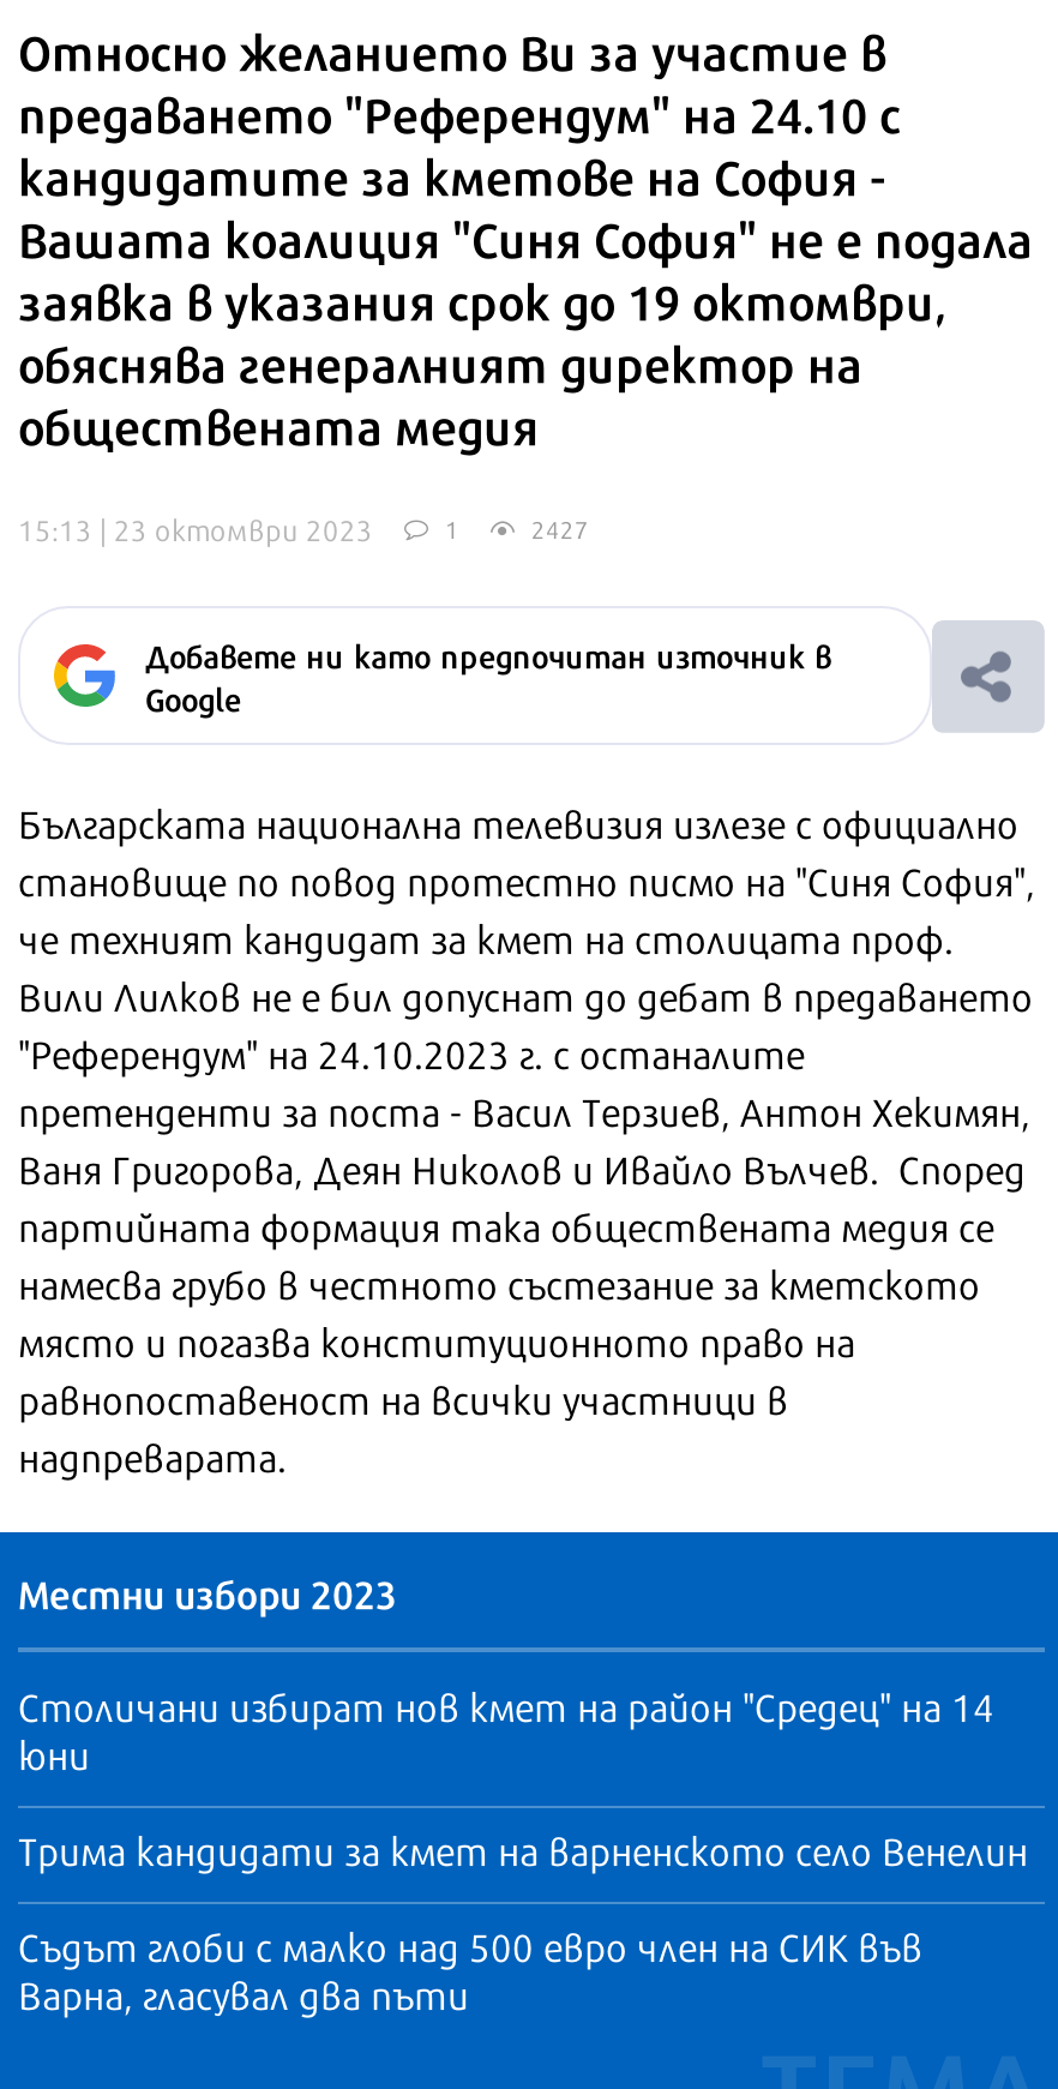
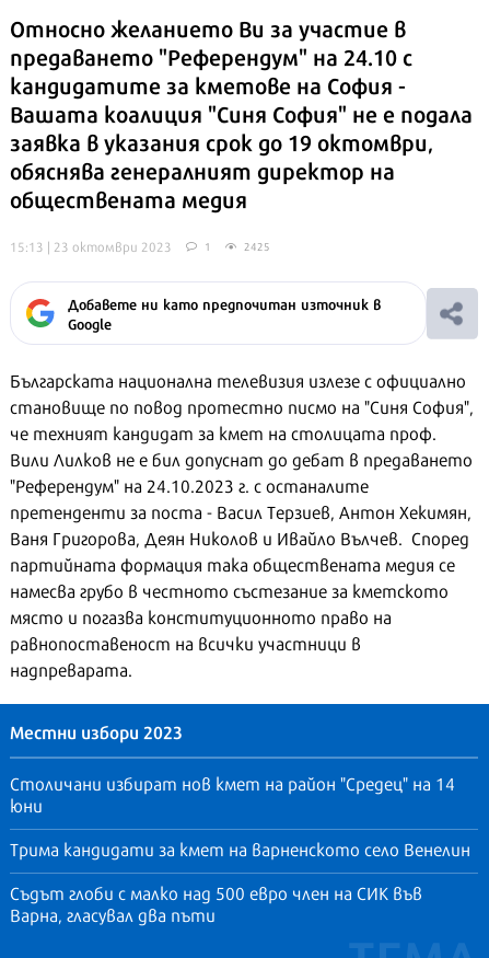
[531,510,589,546] 2427 -> [244,238,270,254] 2425

